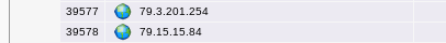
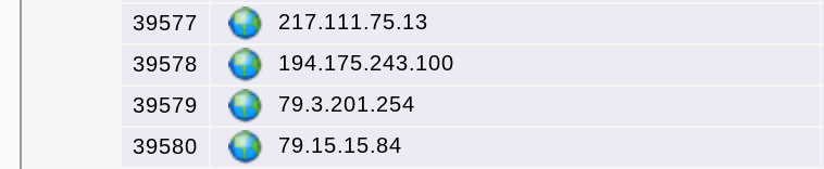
none -> [133,10,454,117] 217.111.75.13 | 39578 | 194.175.243.100 | 39579
[66,26,99,38] 39578 -> [133,134,198,158] 39580

